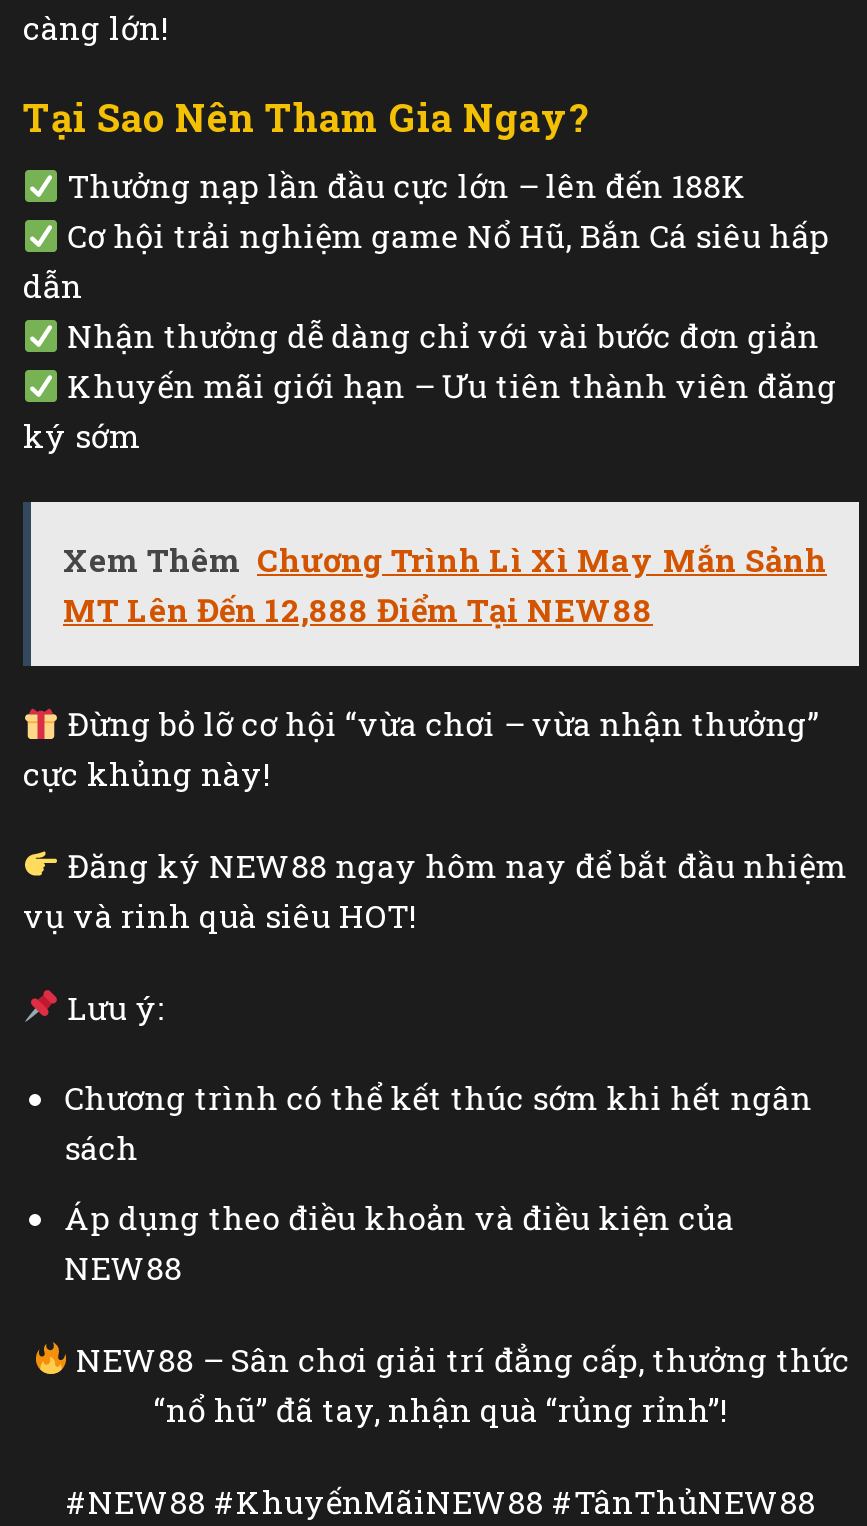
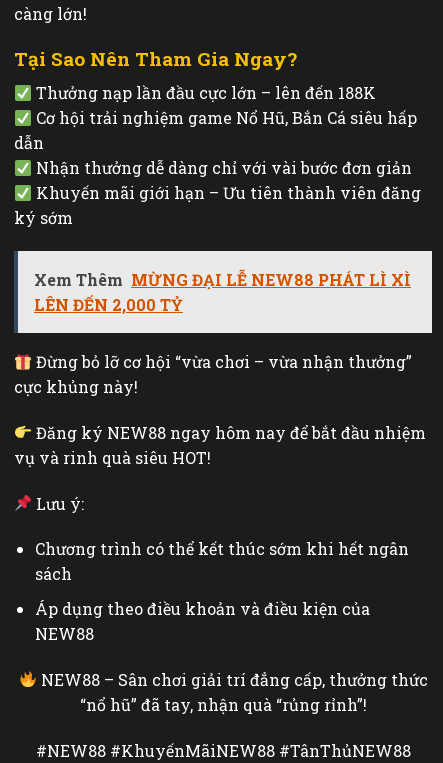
[63,538,827,630] Xem Thêm Chương Trình Lì Xì May Mắn Sảnh | MT Lên Đến 12,888 Điểm Tại NEW88 -> [34,269,411,315] Xem Thêm MỪNG ĐẠI LỄ NEW88 PHÁT LÌ XÌ | LÊN ĐẾN 2,000 TỶ

